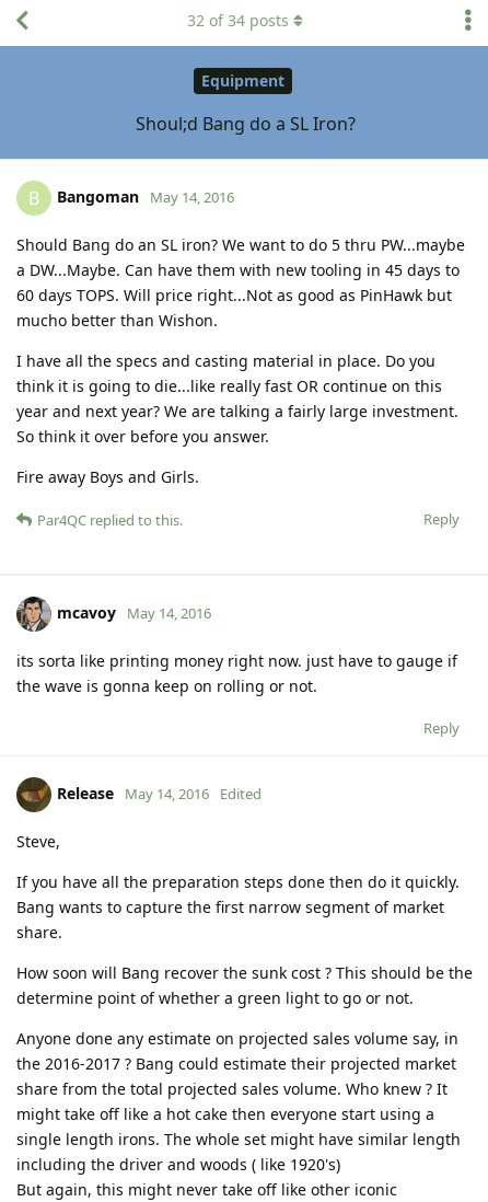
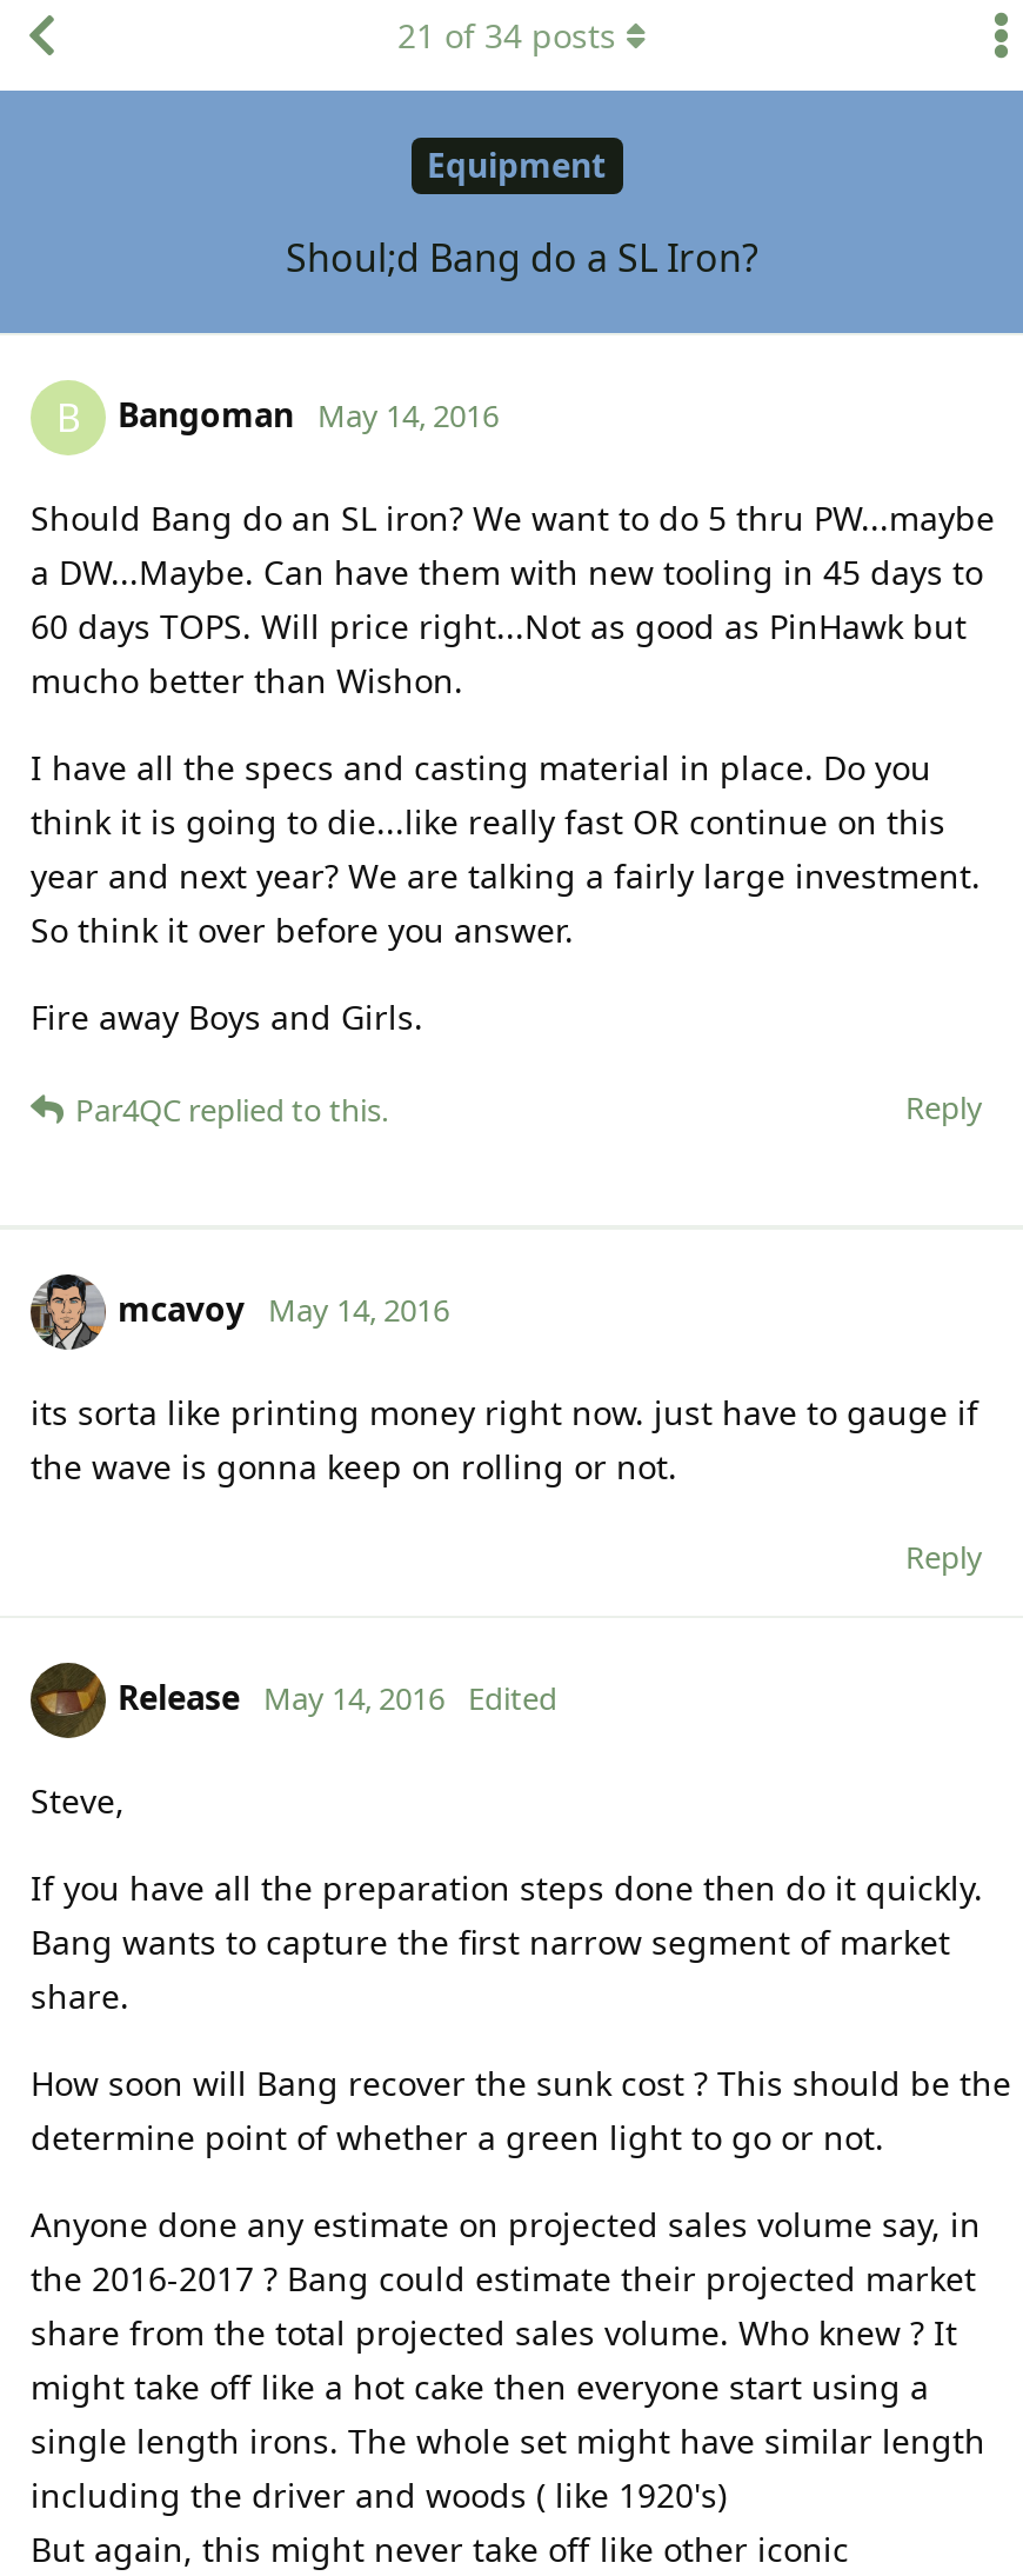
[187,10,289,31] 32 of 34 posts -> [397,13,616,58] 21 of 34 posts

